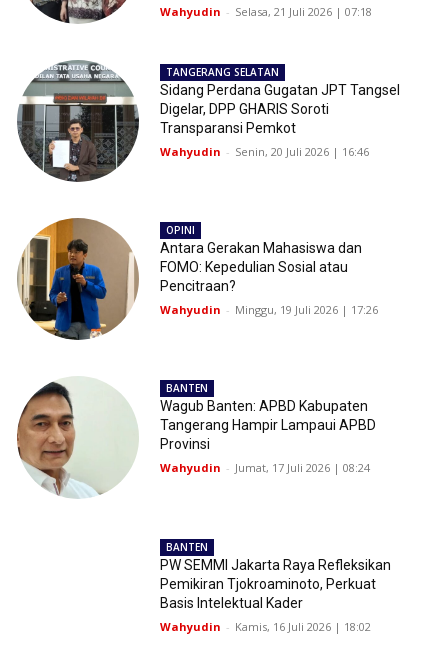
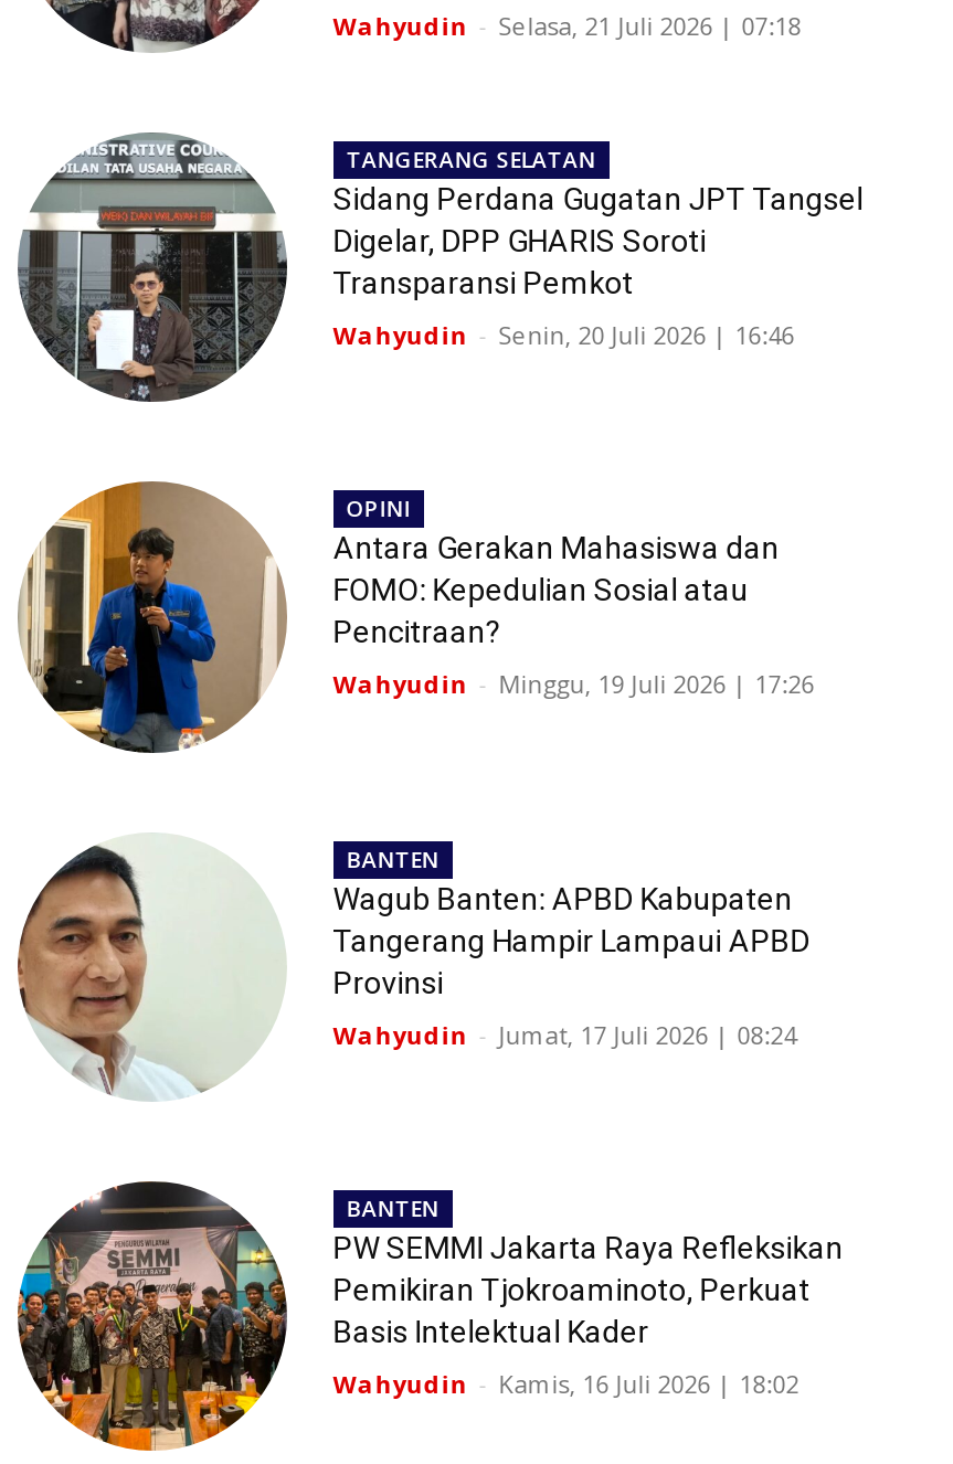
none -> [15,1179,289,1453] [image]

